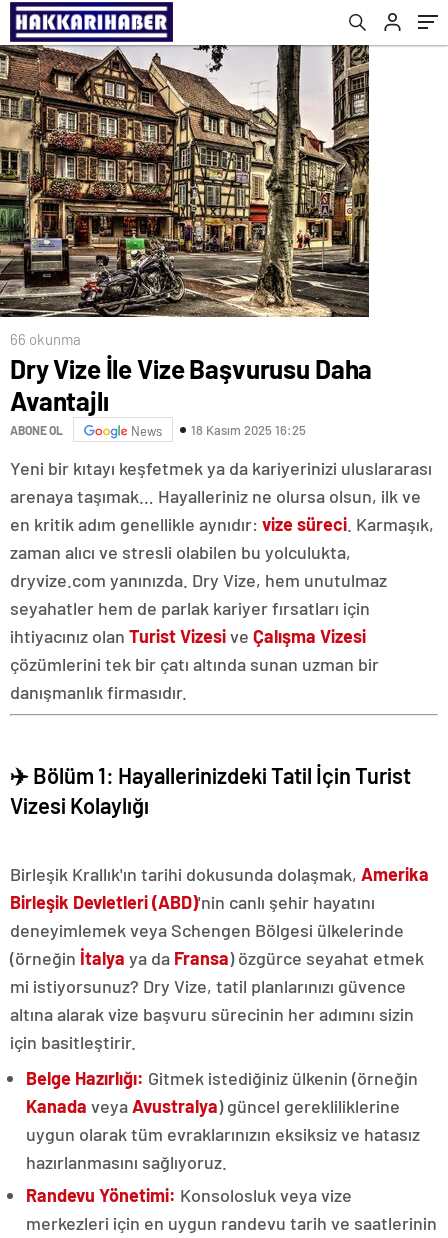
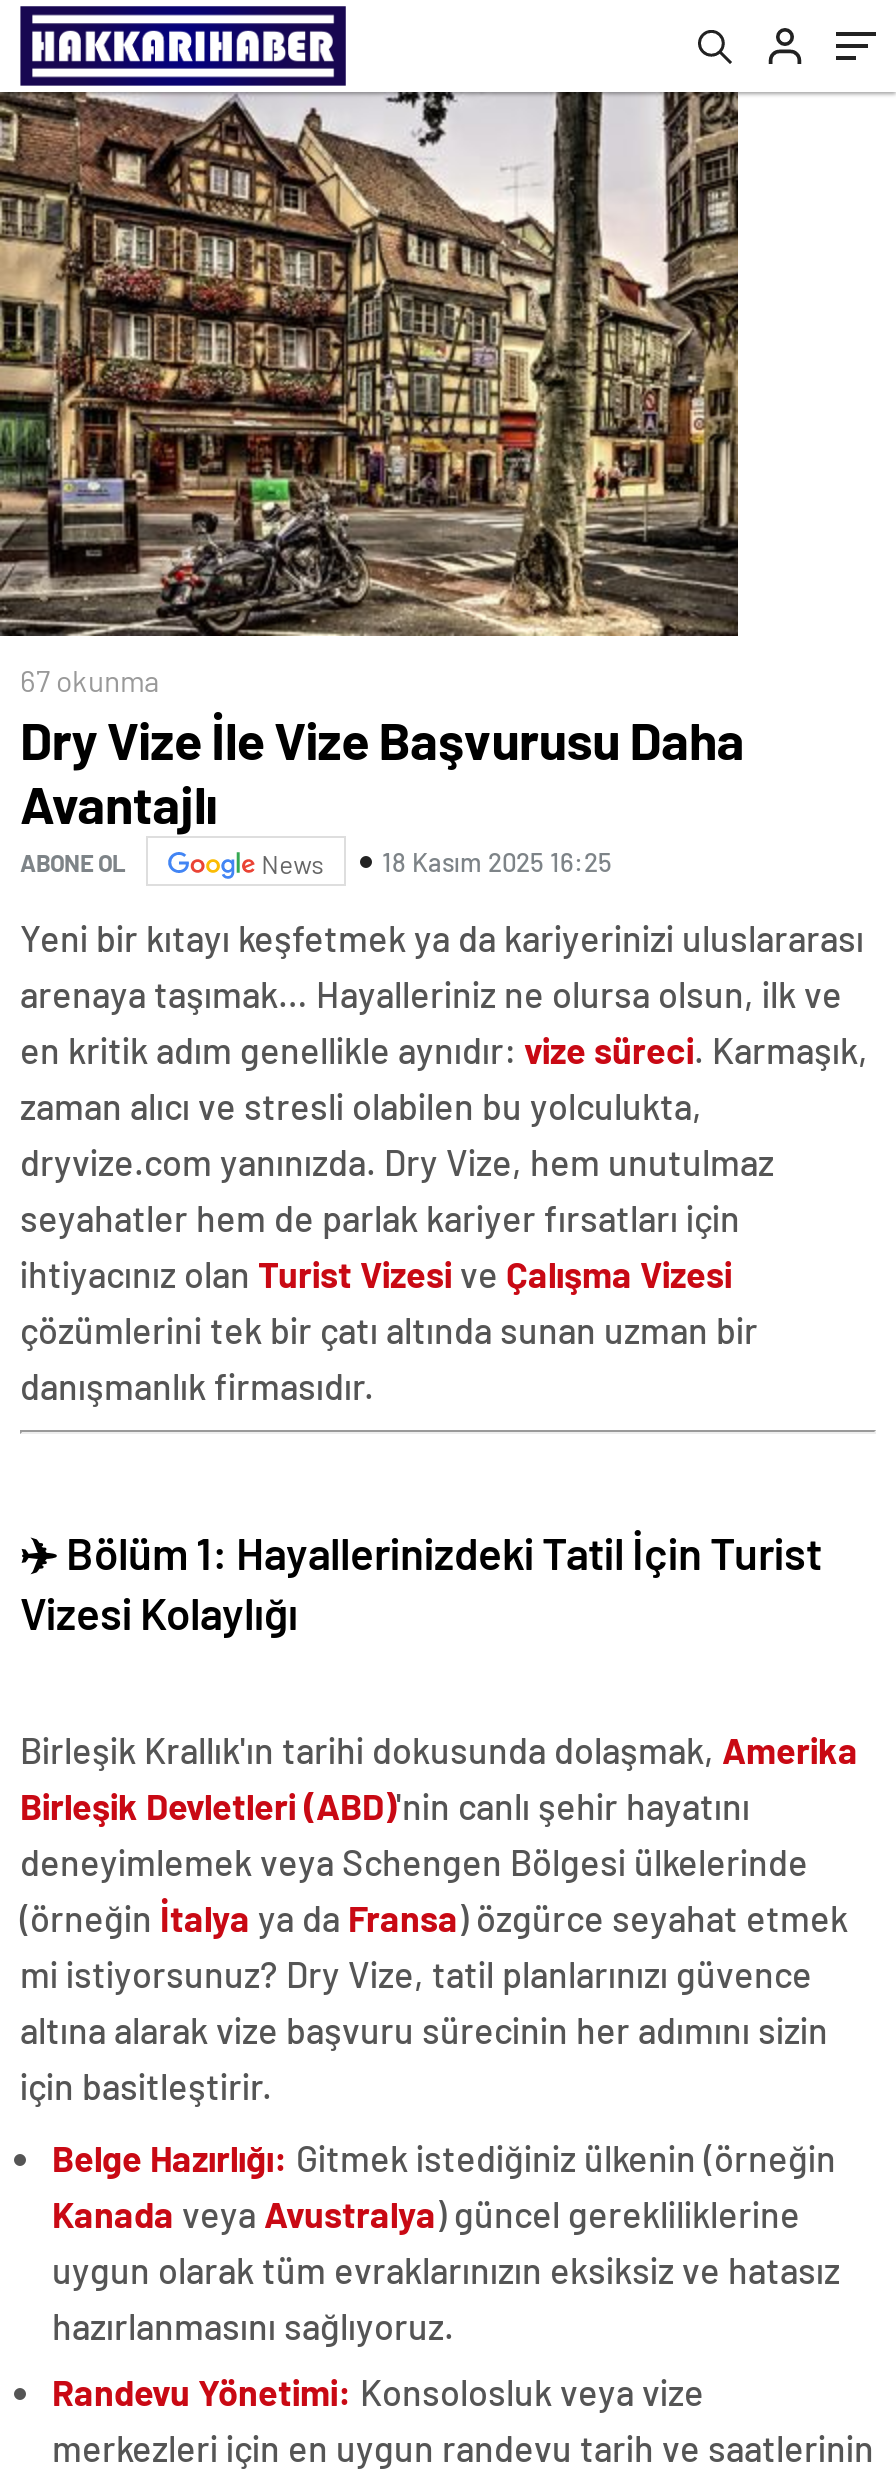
[10,330,81,348] 66 okunma -> [20,662,160,698] 67 okunma

